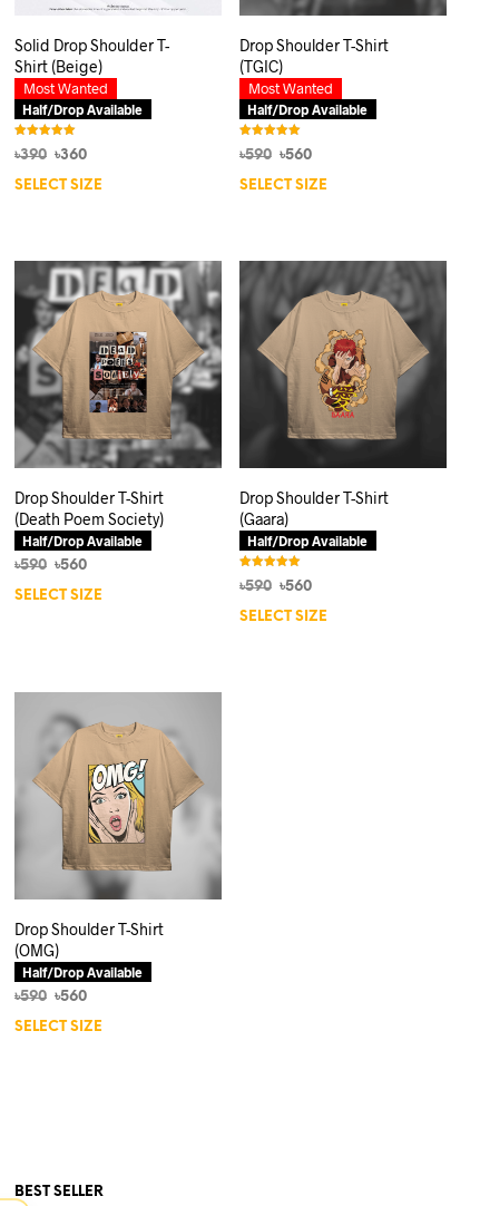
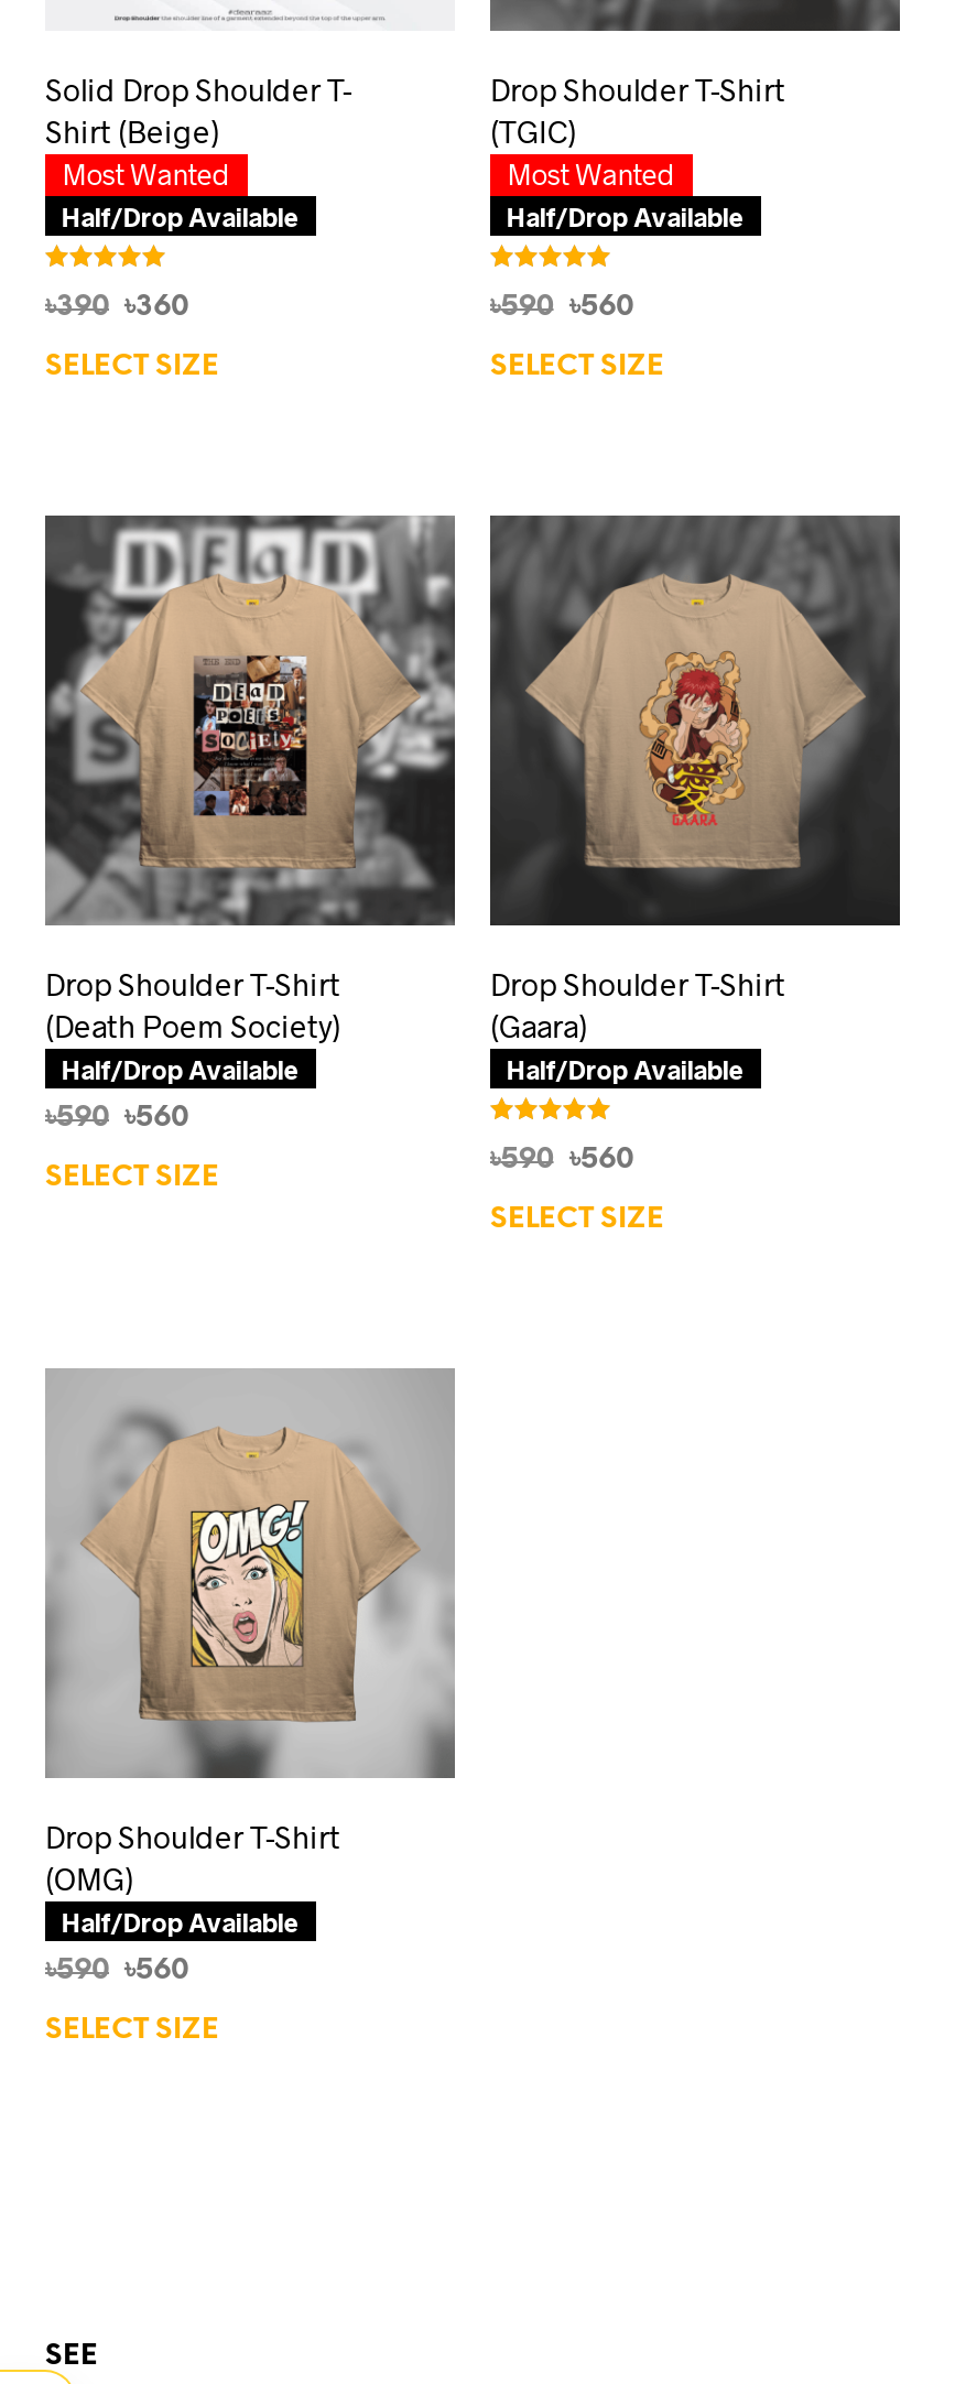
[14,1185,104,1200] BEST SELLER -> [45,2343,98,2371] SEE

